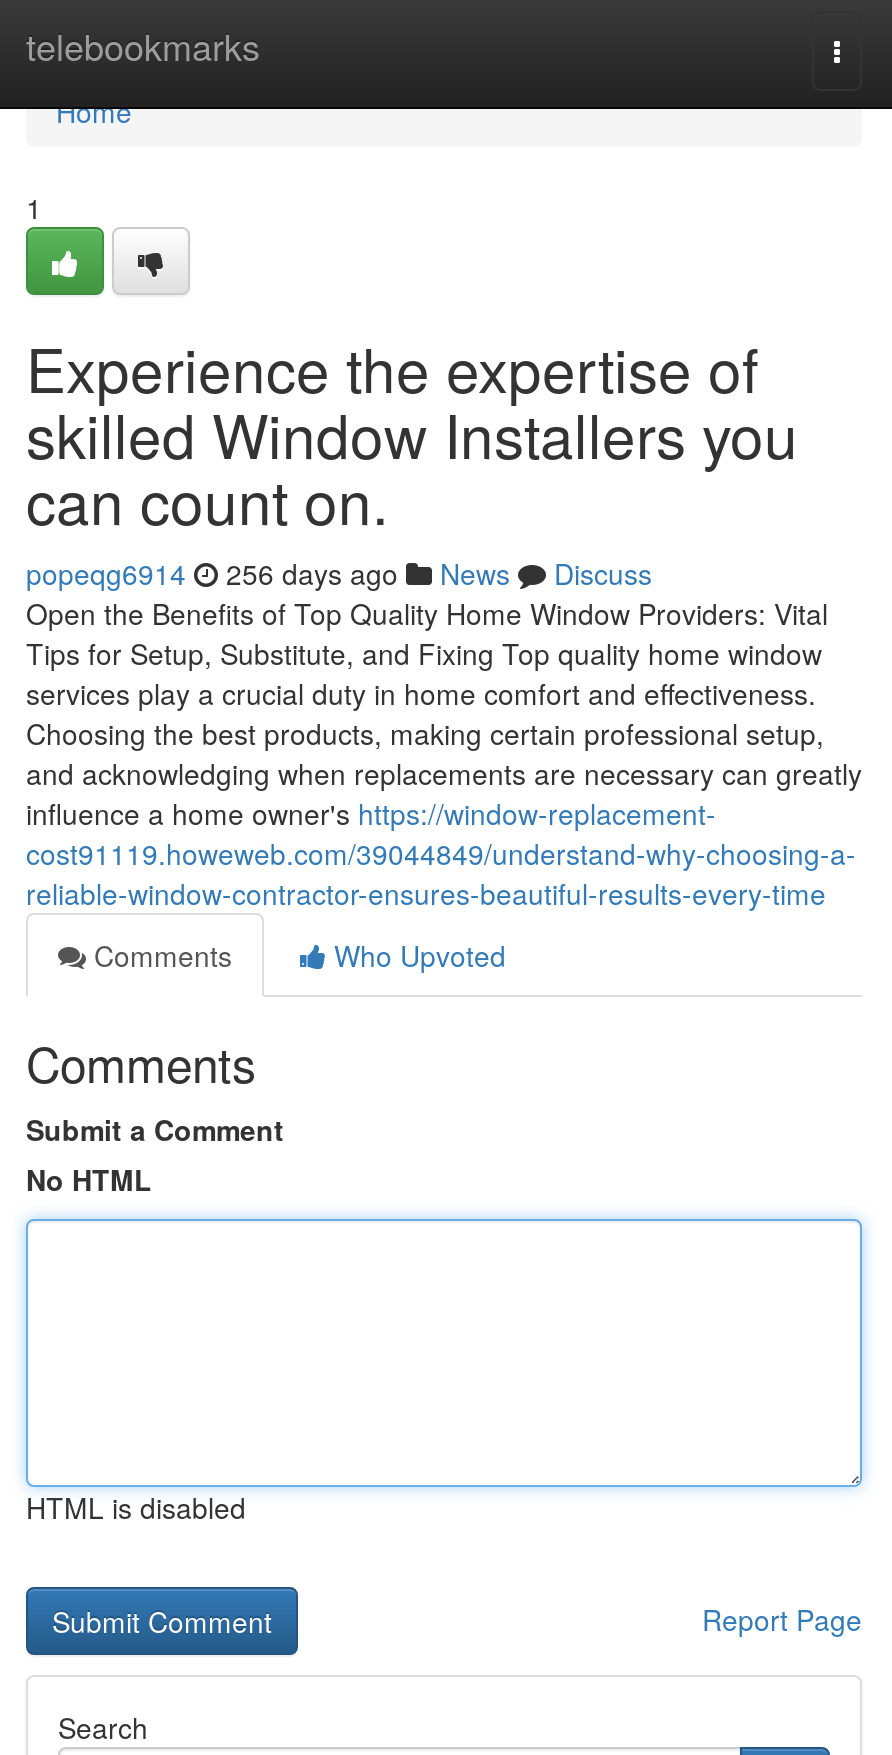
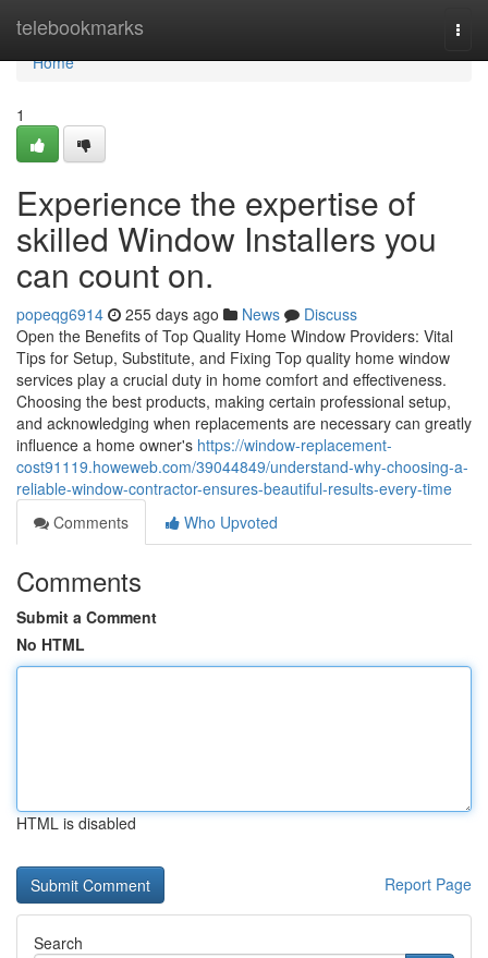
[26,553,652,593] popeqg6914 256 days ago News Discuss -> [16,303,357,325] popeqg6914 255 days ago News Discuss

